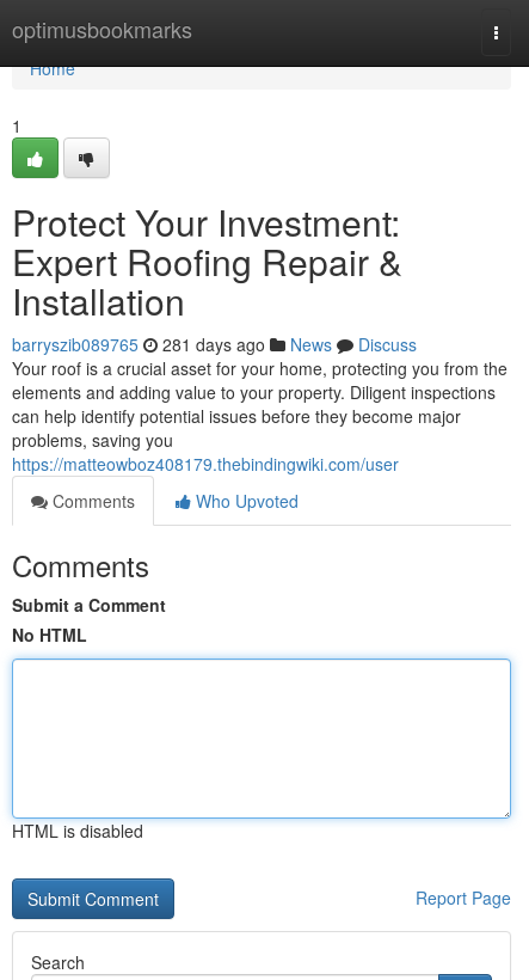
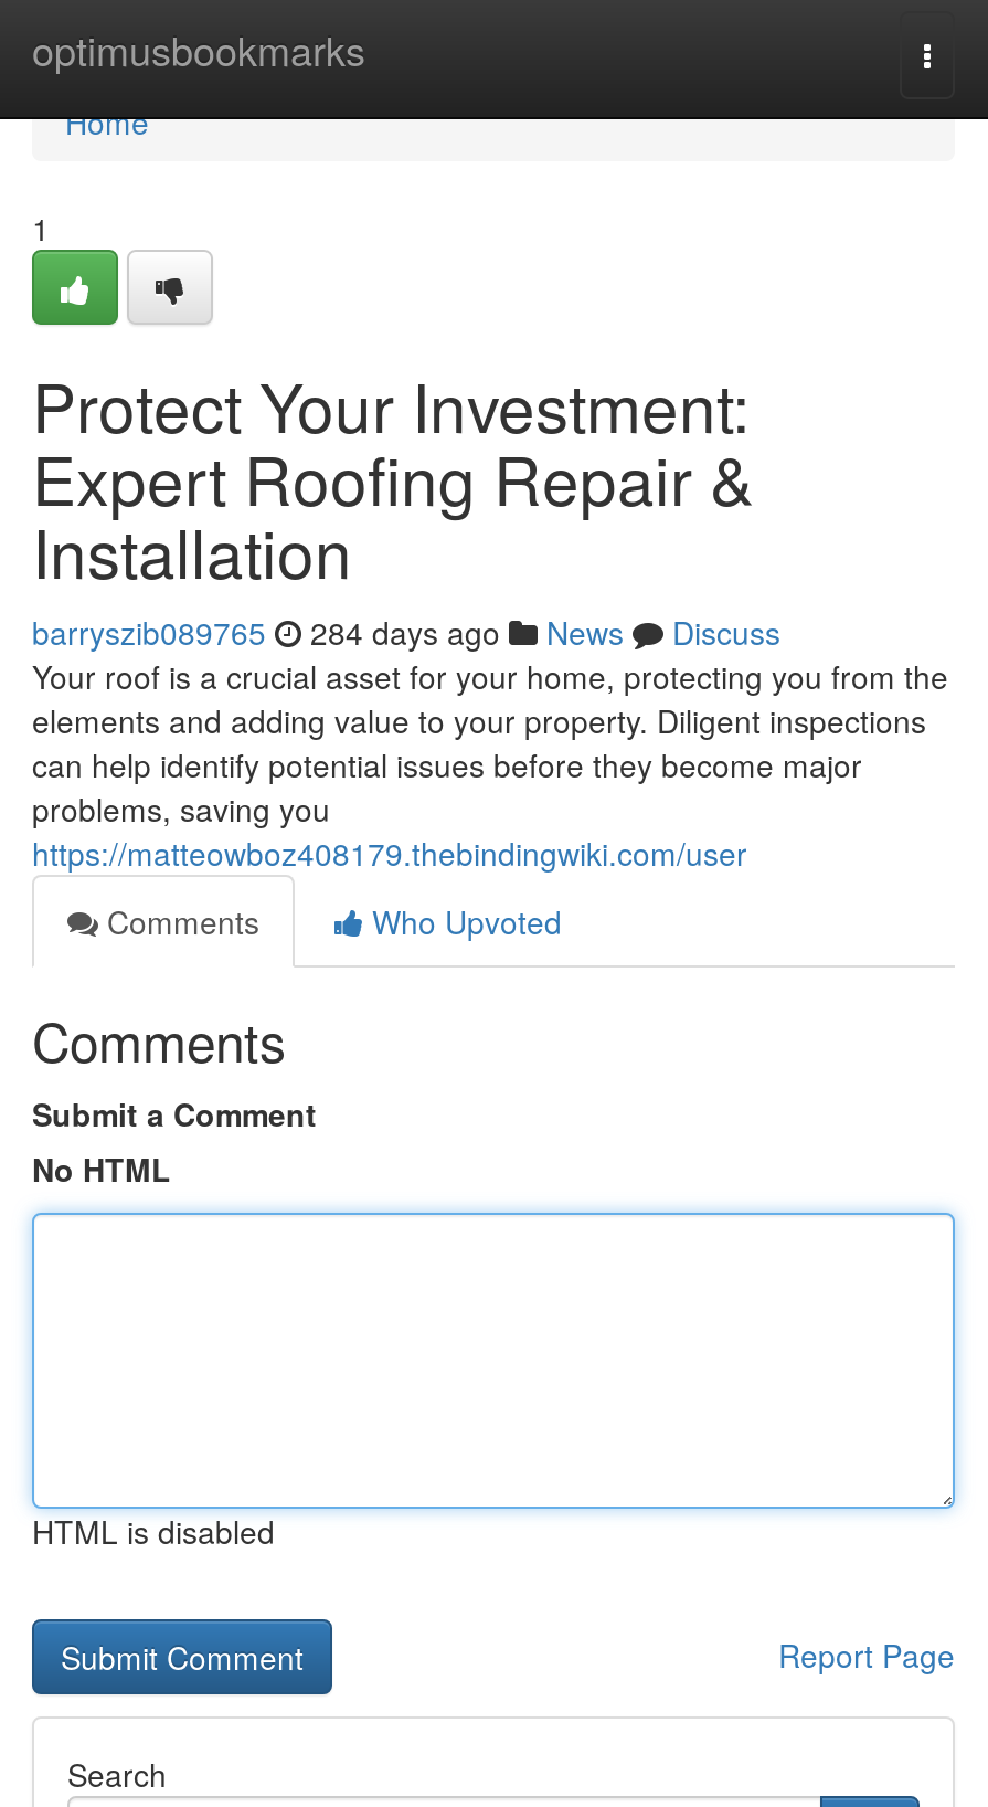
[12,332,417,356] barryszib089765 281 days ago News Discuss -> [32,610,780,654] barryszib089765 284 days ago News Discuss

